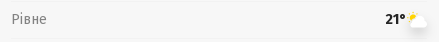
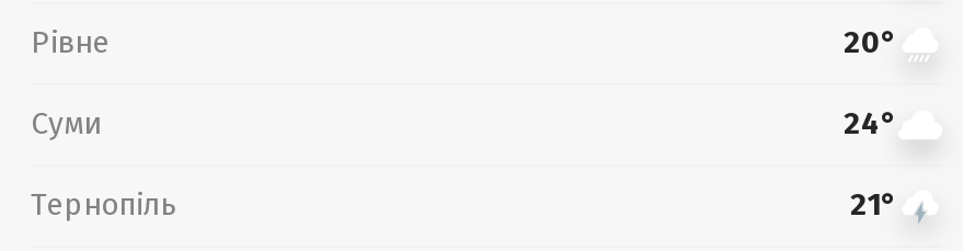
none -> [31,24,898,223] 20° | Суми | 24° | Тернопіль

